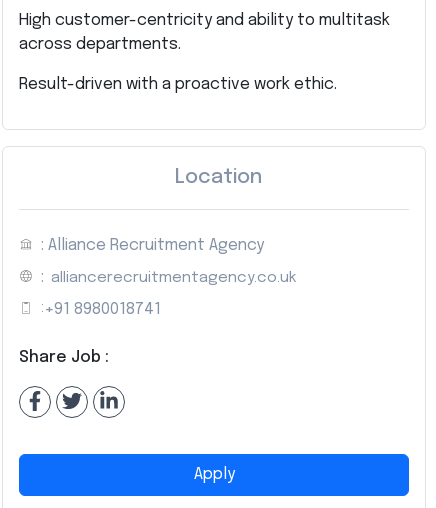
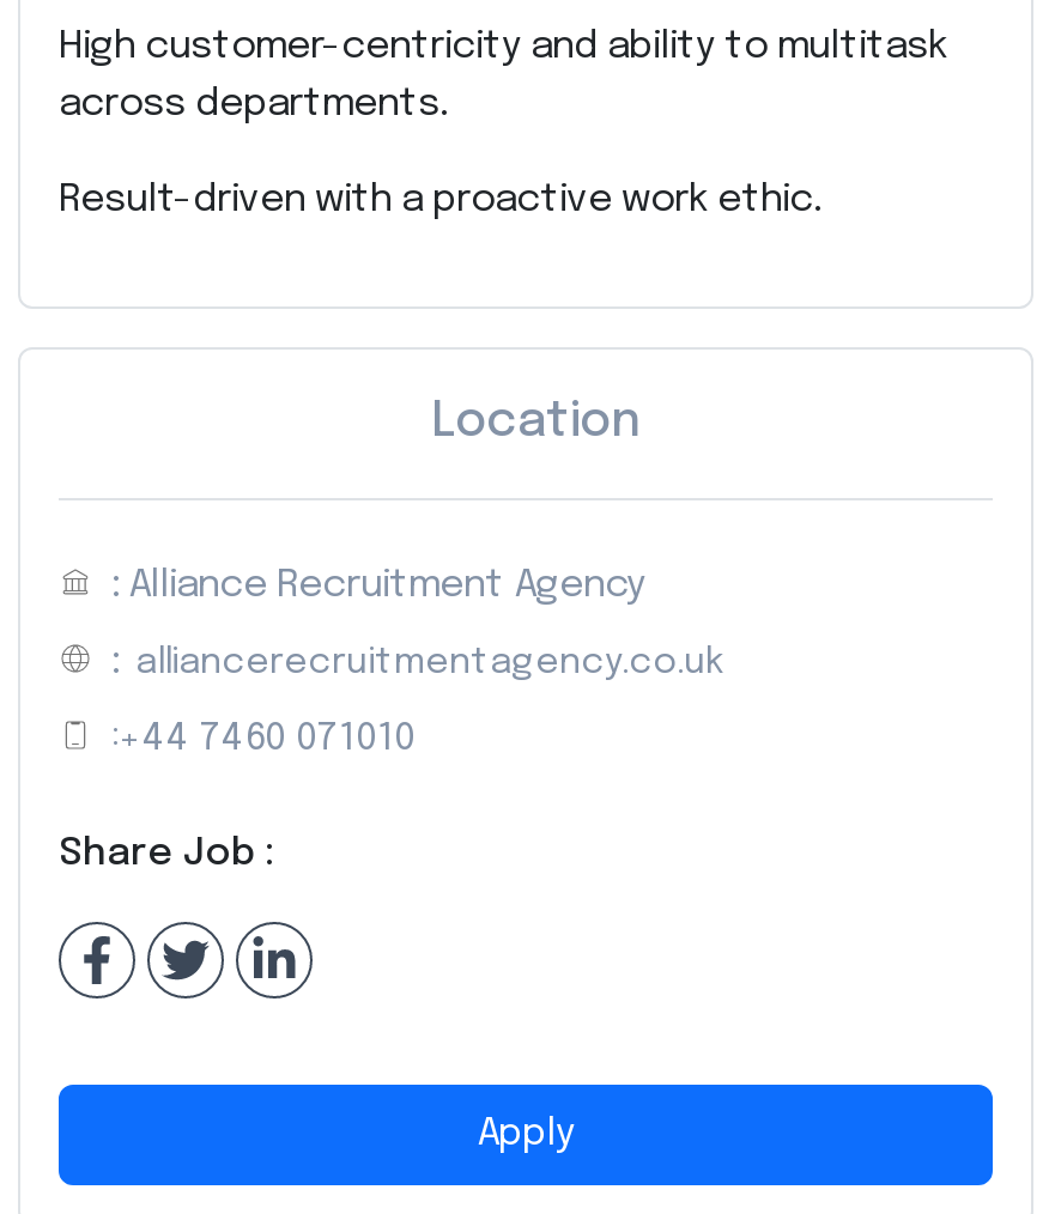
[41,301,161,318] :+91 8980018741 -> [111,717,416,758] :+44 7460 071010

